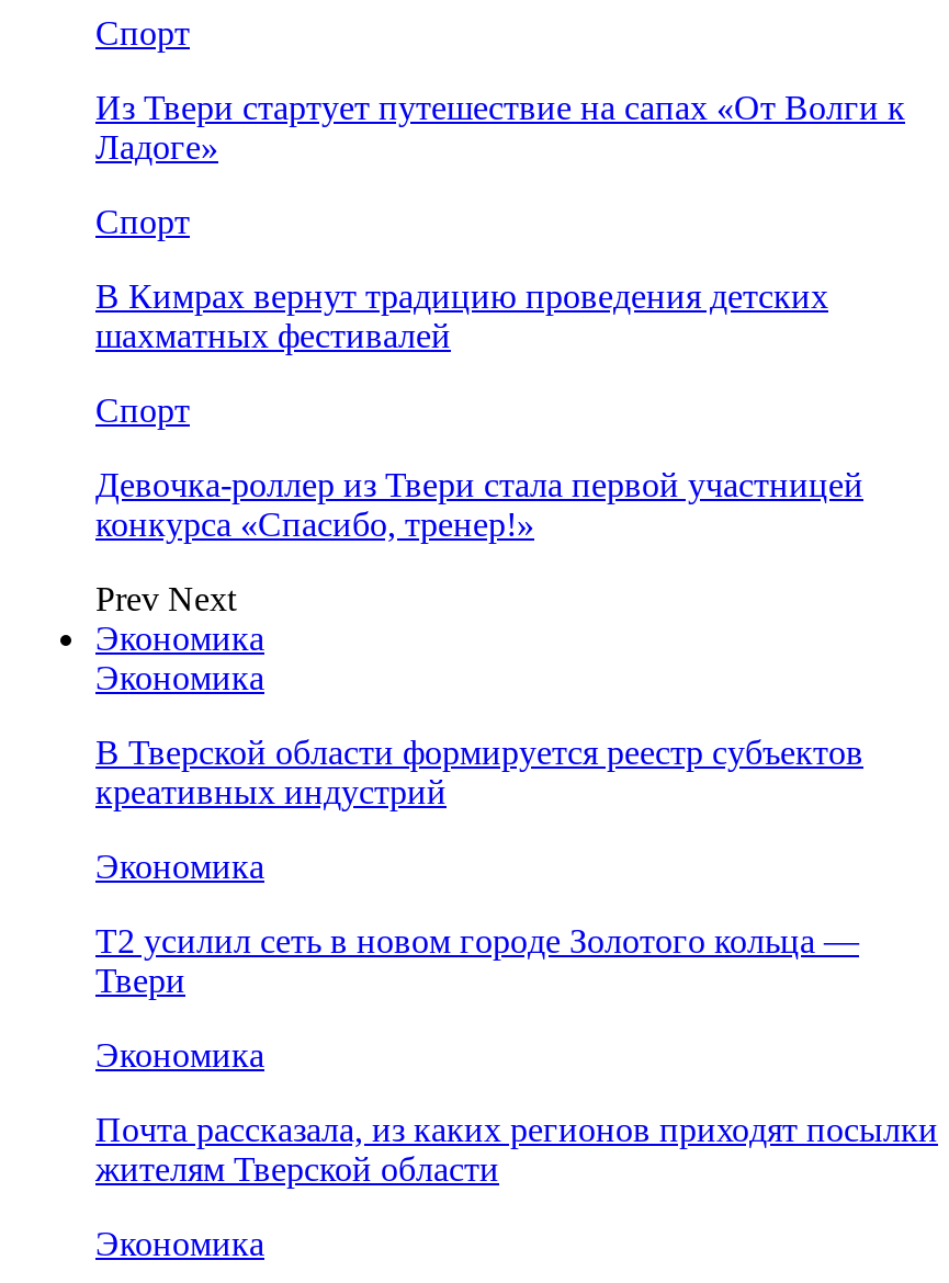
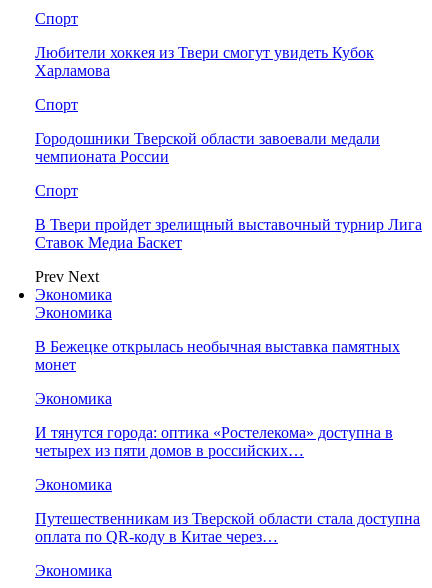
[95,89,905,166] Из Твери стартует путешествие на сапах «От Волги к | Ладоге» -> [35,44,374,79] Любители хоккея из Твери смогут увидеть Кубок | Харламова
[95,277,828,354] В Кимрах вернут традицию проведения детских | шахматных фестивалей -> [35,130,380,165] Городошники Тверской области завоевали медали | чемпионата России
[95,466,863,543] Девочка-роллер из Твери стала первой участницей | конкурса «Спасибо, тренер!» -> [35,216,422,251] В Твери пройдет зрелищный выставочный турнир Лига | Ставок Медиа Баскет
[95,734,863,810] В Тверской области формируется реестр субъектов | креативных индустрий -> [35,338,400,373] В Бежецке открылась необычная выставка памятных | монет
[95,922,859,999] T2 усилил сеть в новом городе Золотого кольца — | Твери -> [35,424,393,459] И тянутся города: оптика «Ростелекома» доступна в | четырех из пяти домов в российских…
[95,1111,938,1188] Почта рассказала, из каких регионов приходят посылки | жителям Тверской области -> [35,510,420,545] Путешественникам из Тверской области стала доступна | оплата по QR-коду в Китае через…

